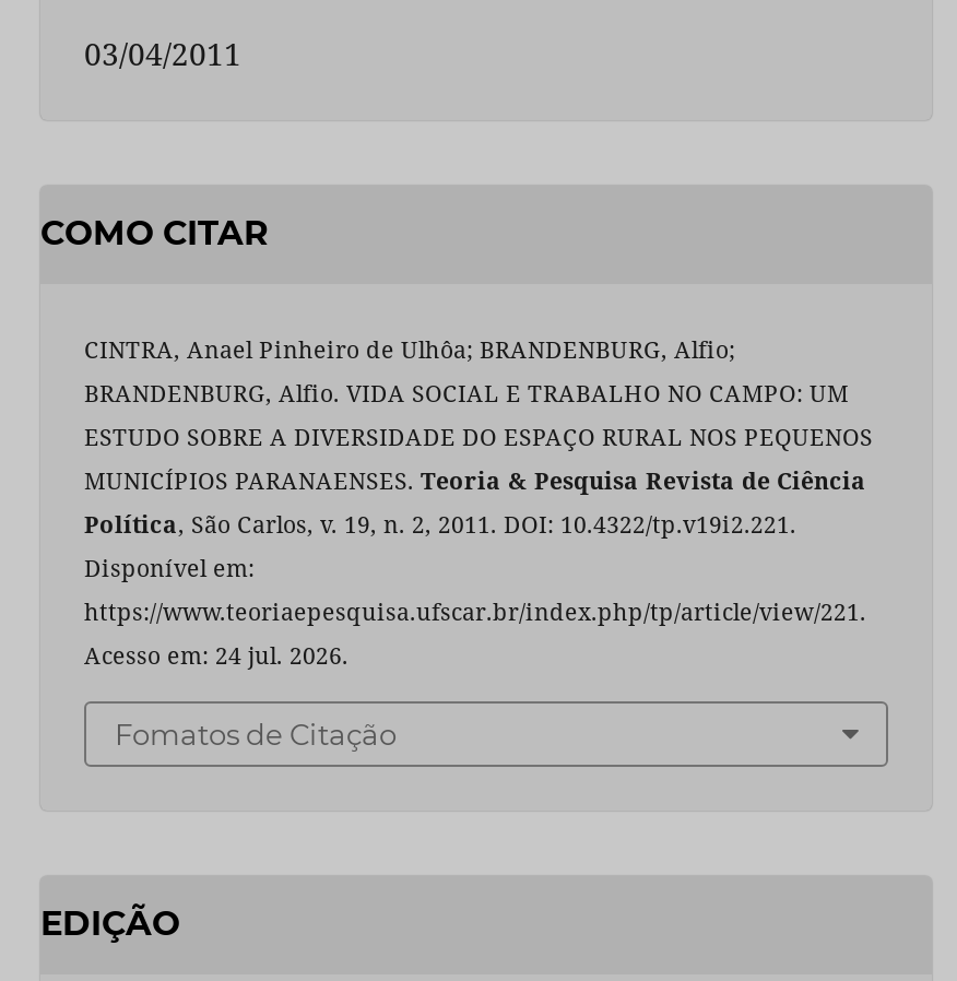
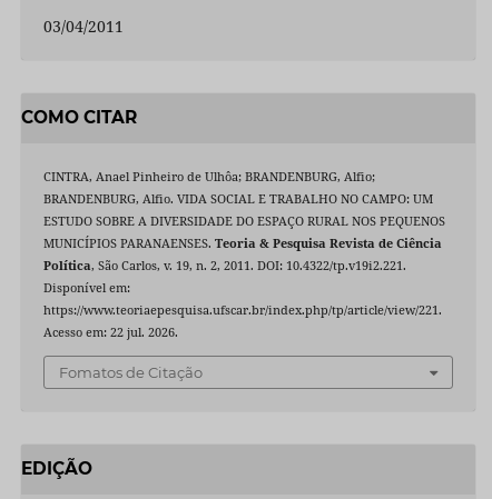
[84,640,348,671] Acesso em: 24 jul. 2026. -> [43,325,178,340] Acesso em: 22 jul. 2026.

